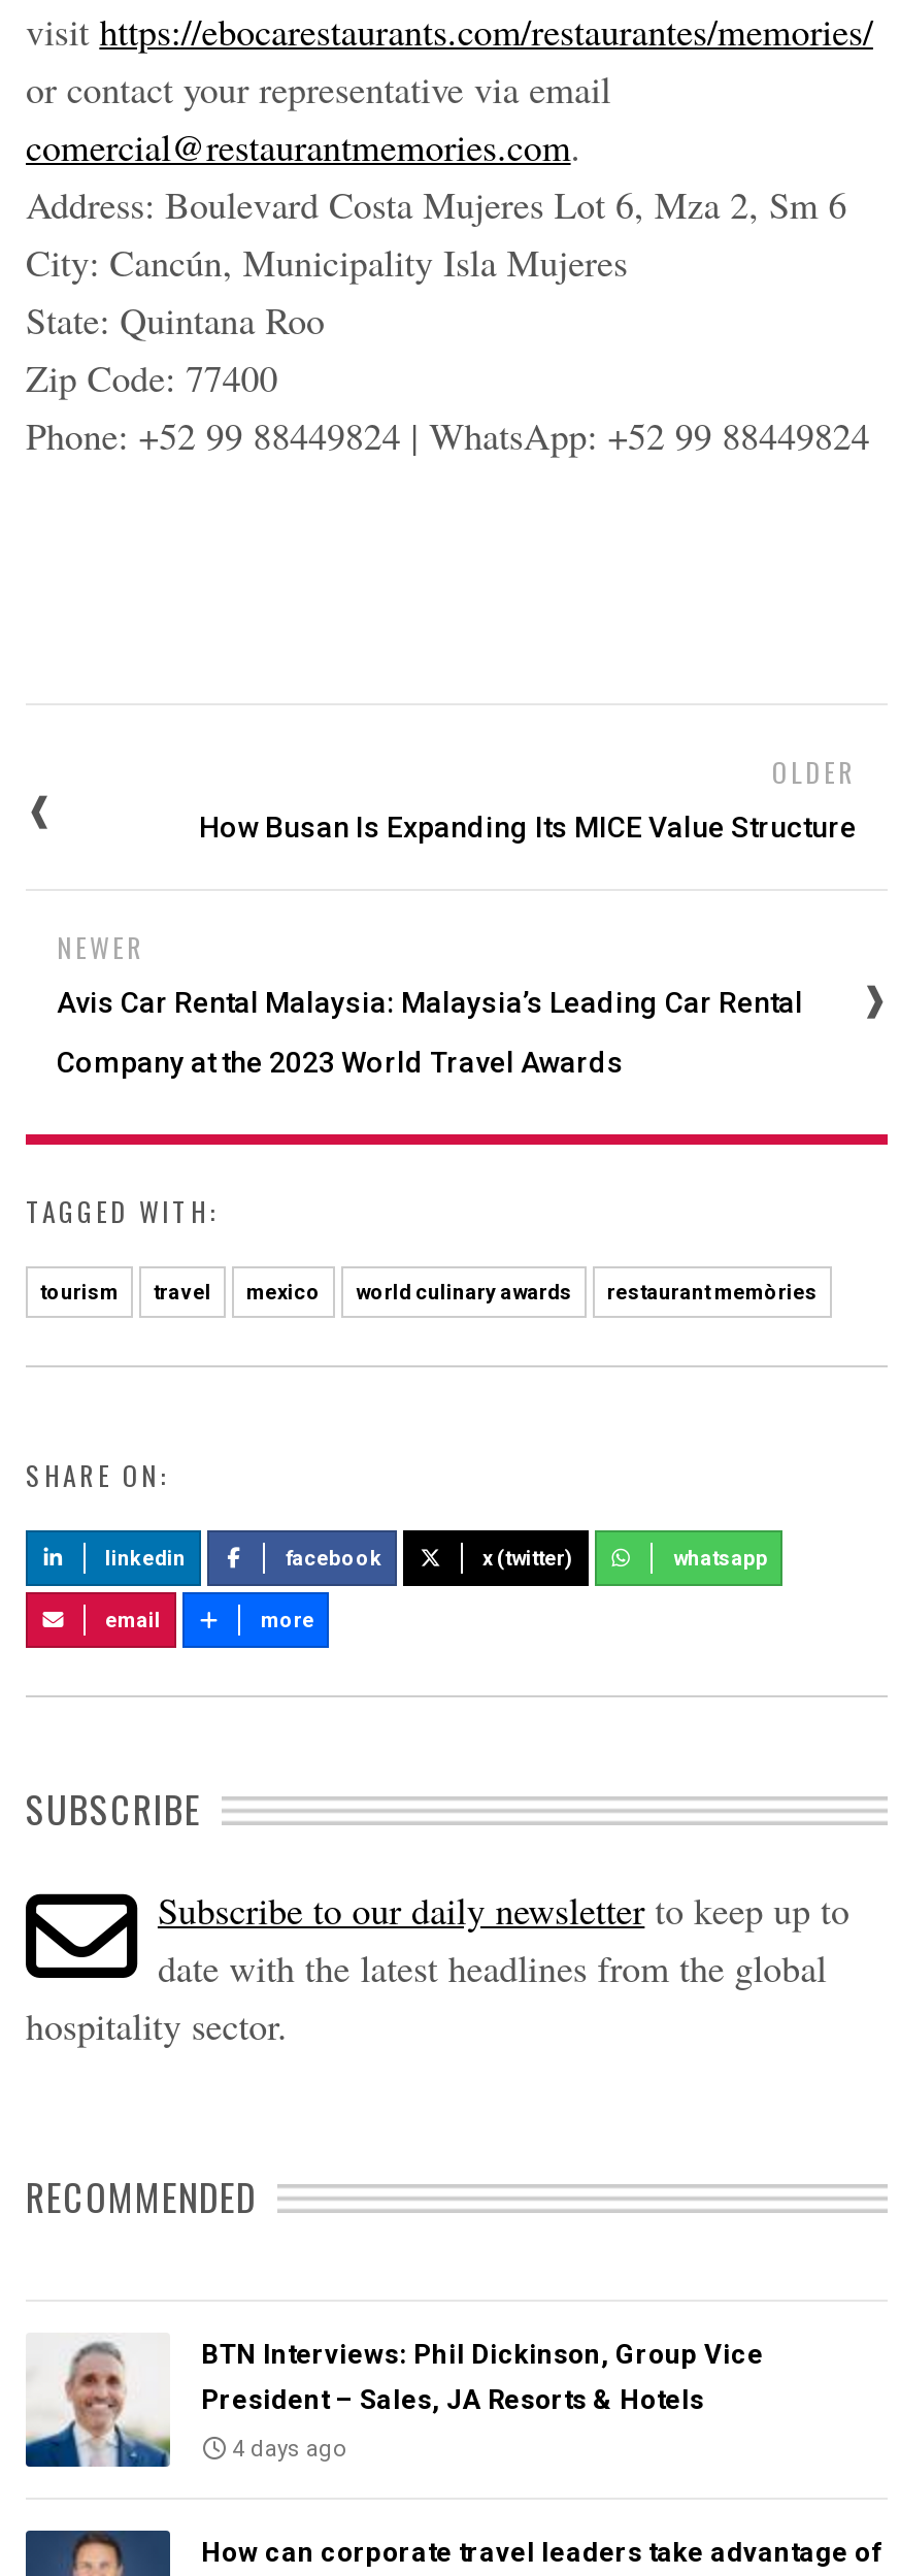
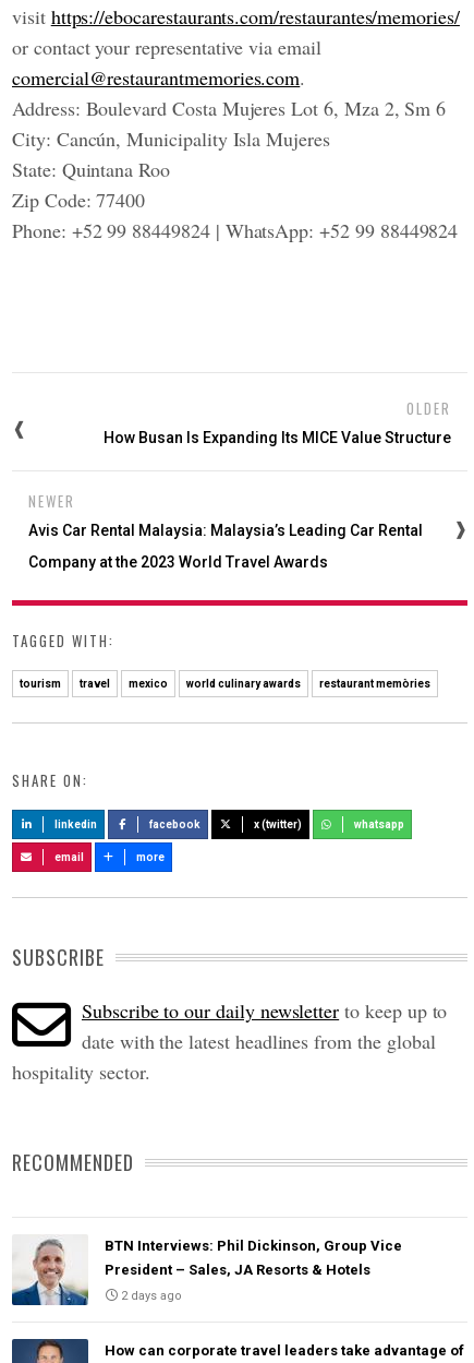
[226,2435,347,2462] 4 days ago -> [118,1288,182,1303] 2 days ago

